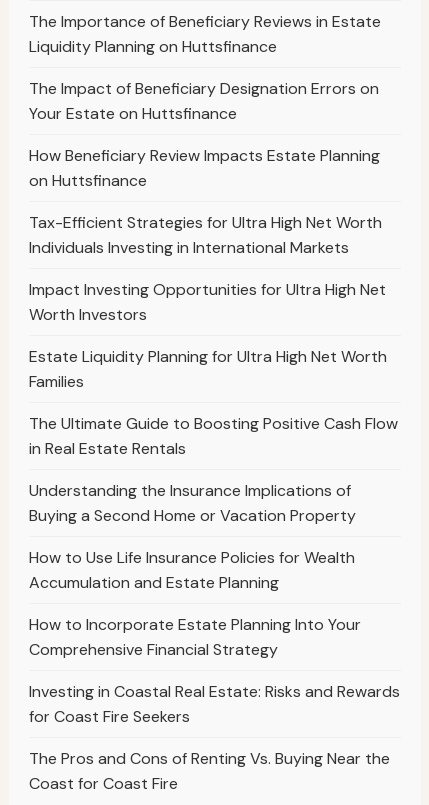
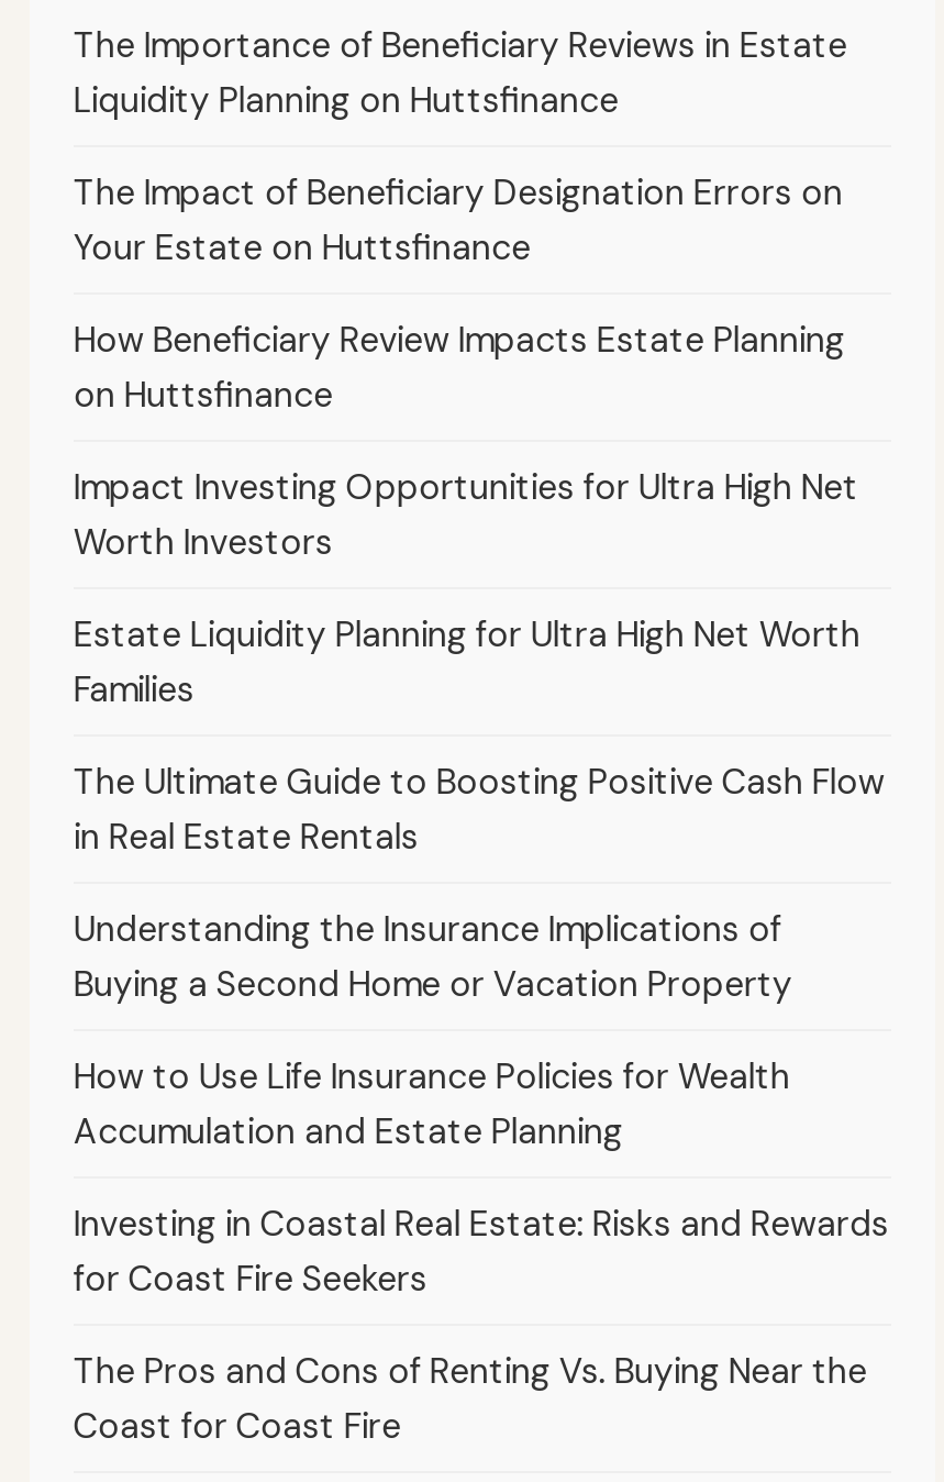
[29,211,382,257] Tax-Efficient Strategies for Ultra High Net Worth | Individuals Investing in International Markets -> none
[29,613,361,659] How to Incorporate Estate Planning Into Your | Comprehensive Financial Strategy -> none

